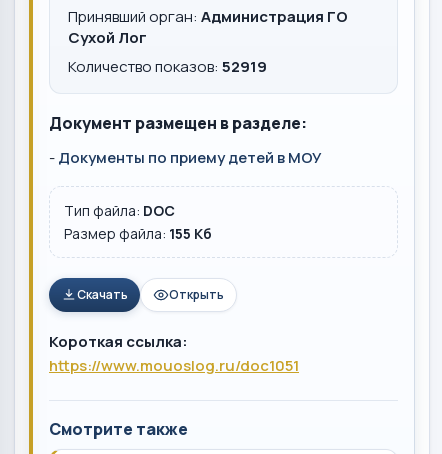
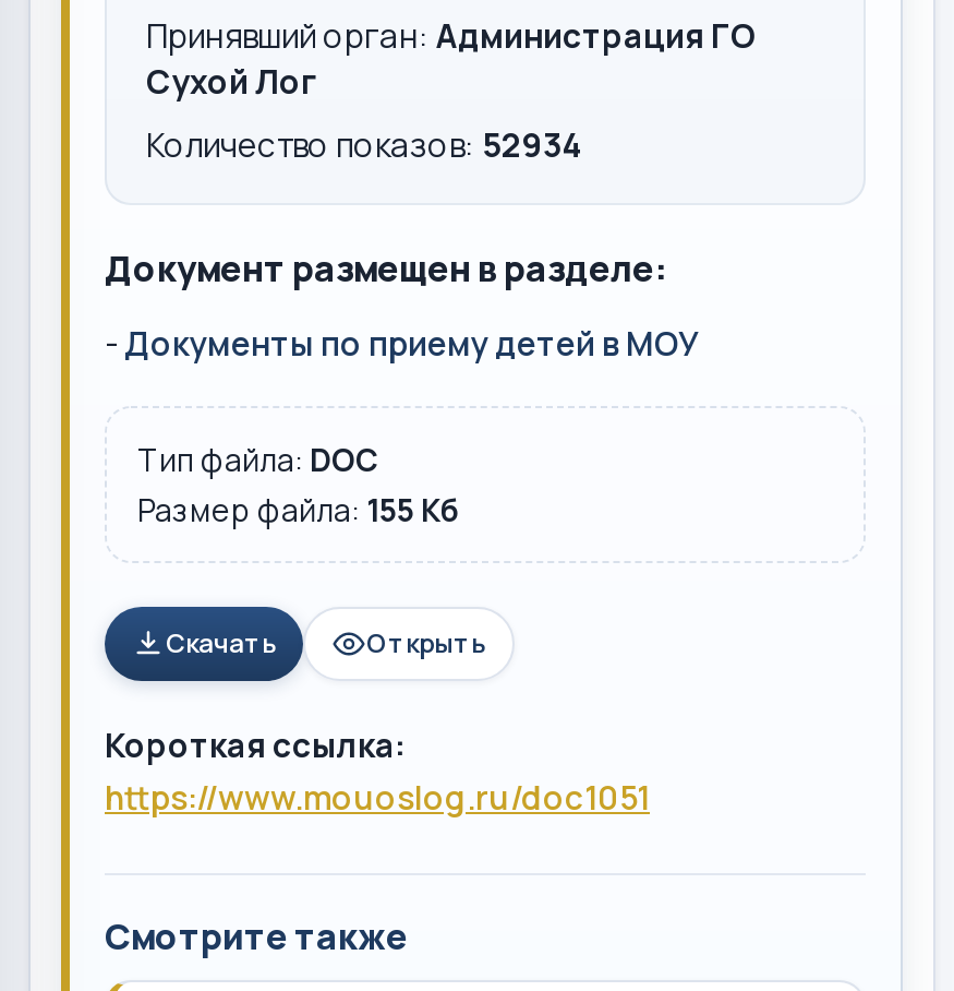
[68,56,267,77] Количество показов: 52919 -> [146,122,584,168] Количество показов: 52934

